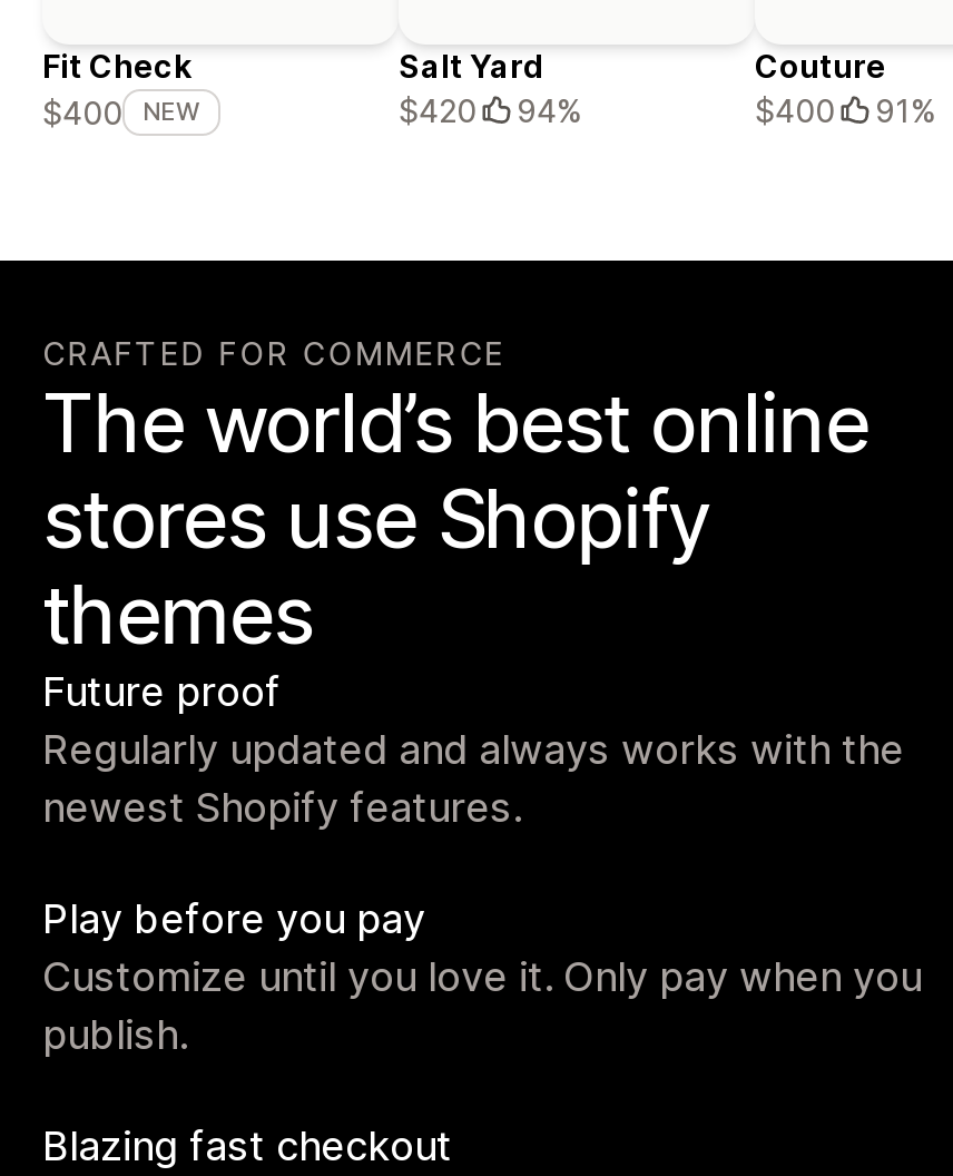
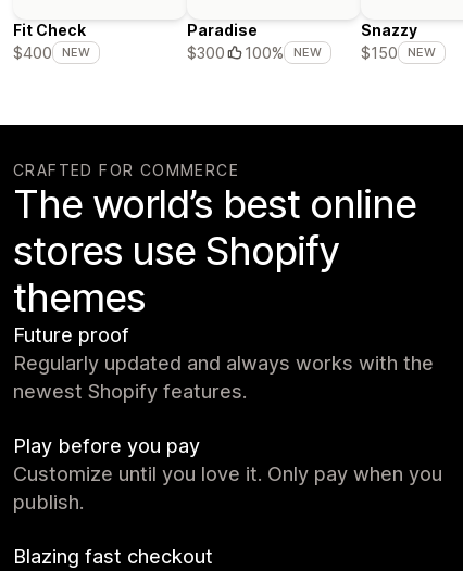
[399,47,581,130] Salt Yard | $420 | 94% -> [187,21,322,62] Paradise | $300 | 100% | NEW
[755,47,935,130] Couture | $400 | 91% -> [361,21,436,62] Snazzy | $150 | NEW

